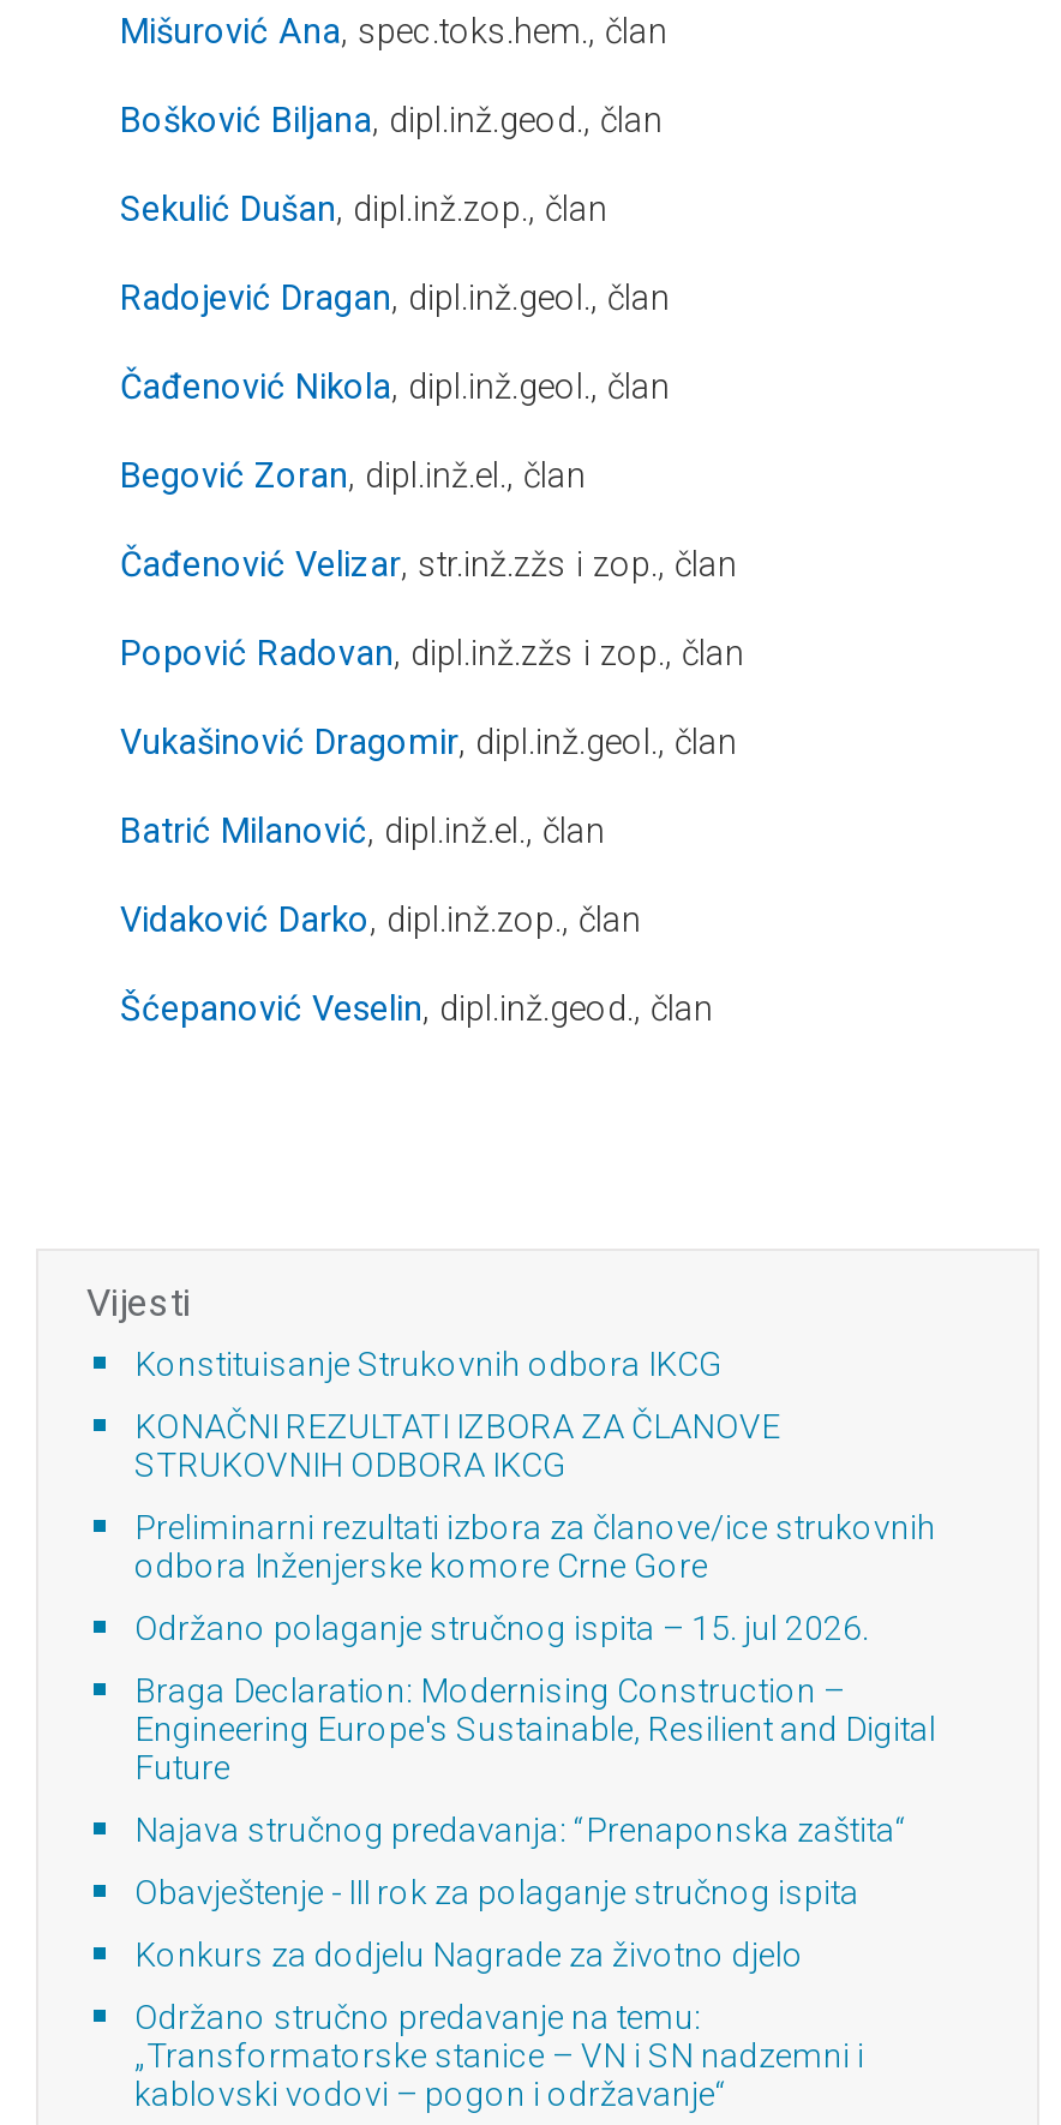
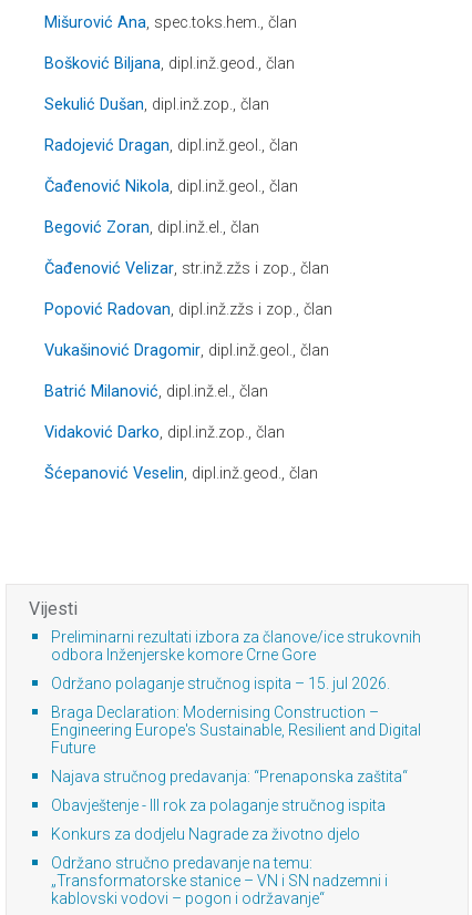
[134,1345,780,1484] Konstituisanje Strukovnih odbora IKCG | KONAČNI REZULTATI IZBORA ZA ČLANOVE | STRUKOVNIH ODBORA IKCG -> none

